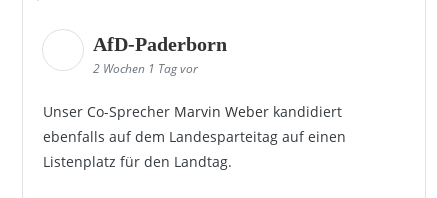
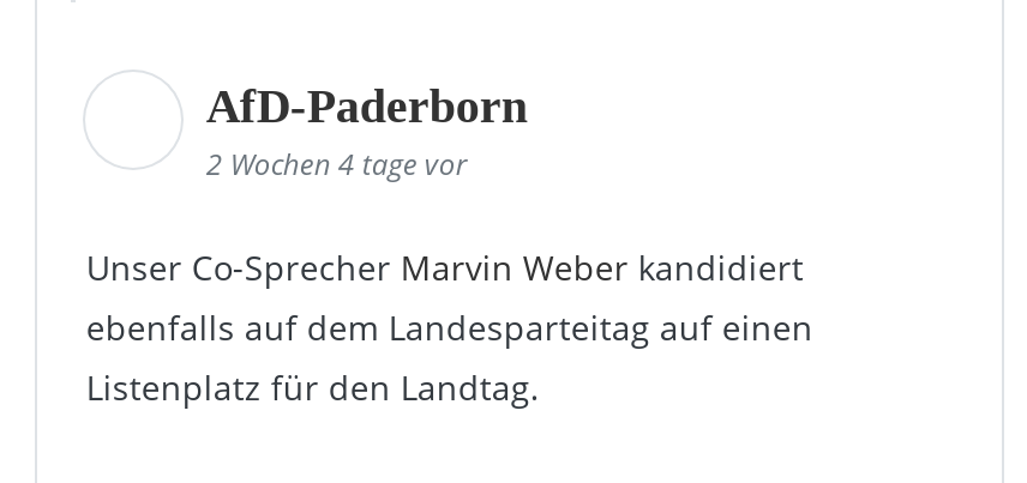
[93,60,198,77] 2 Wochen 1 Tag vor -> [206,144,468,185] 2 Wochen 4 tage vor

